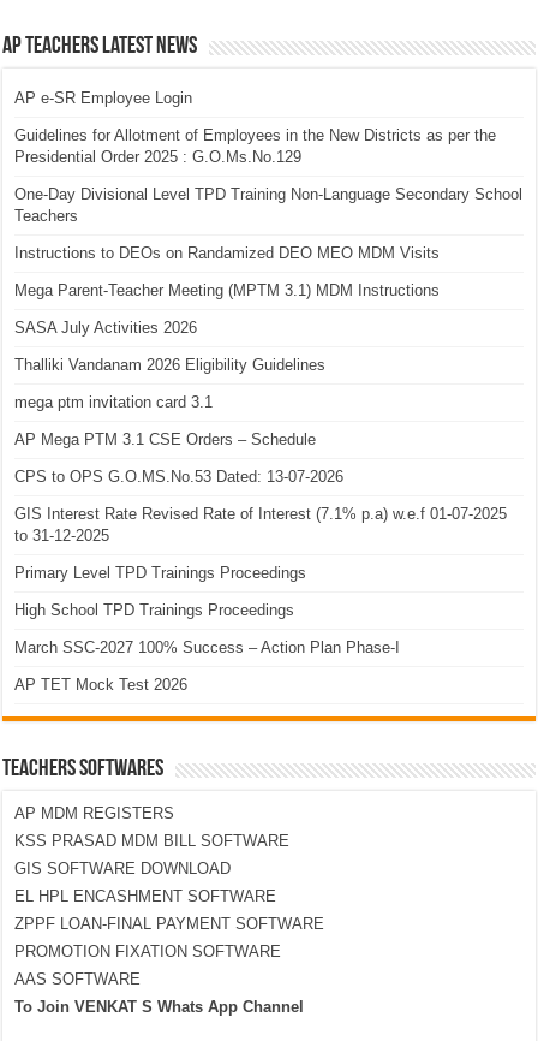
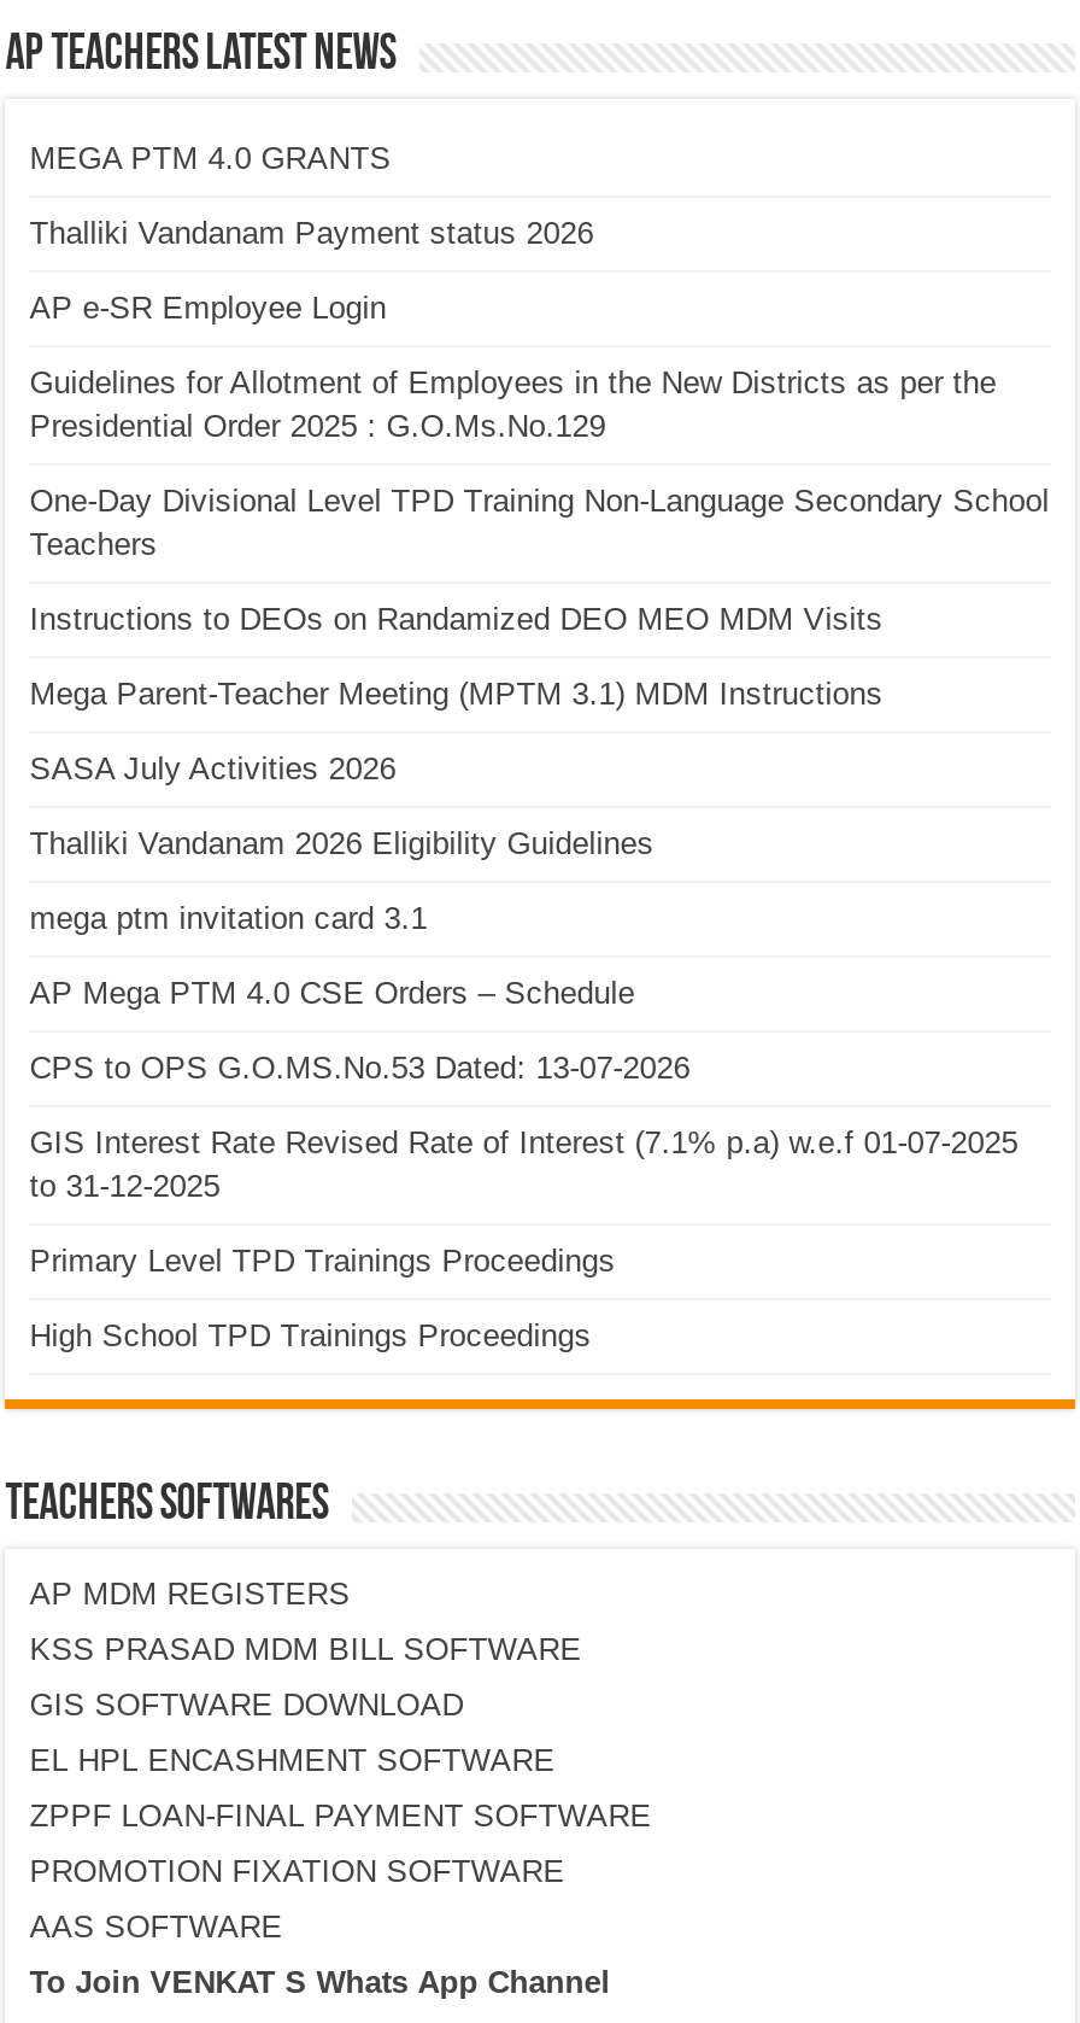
none -> [29,139,594,250] MEGA PTM 4.0 GRANTS | Thalliki Vandanam Payment status 2026
moved [15,88,523,411] -> [29,289,1049,935]: AP e-SR Employee Login | Guidelines for Allotment of Employees in the New Districts as per the | Presidential Order 2025 : G.O.Ms.No.129 | ... | Thalliki Vandanam 2026 Eligibility Guidelines | mega ptm invitation card 3.1
[15,430,316,448] AP Mega PTM 3.1 CSE Orders – Schedule -> [29,974,634,1010] AP Mega PTM 4.0 CSE Orders – Schedule
moved [15,467,507,619] -> [29,1049,1018,1353]: CPS to OPS G.O.MS.No.53 Dated: 13-07-2026 | GIS Interest Rate Revised Rate of Interest (7.1% p.a) w.e.f 01-07-2025 | to 31-12-2025 | Primary Level TPD Trainings Proceedings | High School TPD Trainings Proceedings
[15,638,400,693] March SSC-2027 100% Success – Action Plan Phase-I | AP TET Mock Test 2026 -> none

